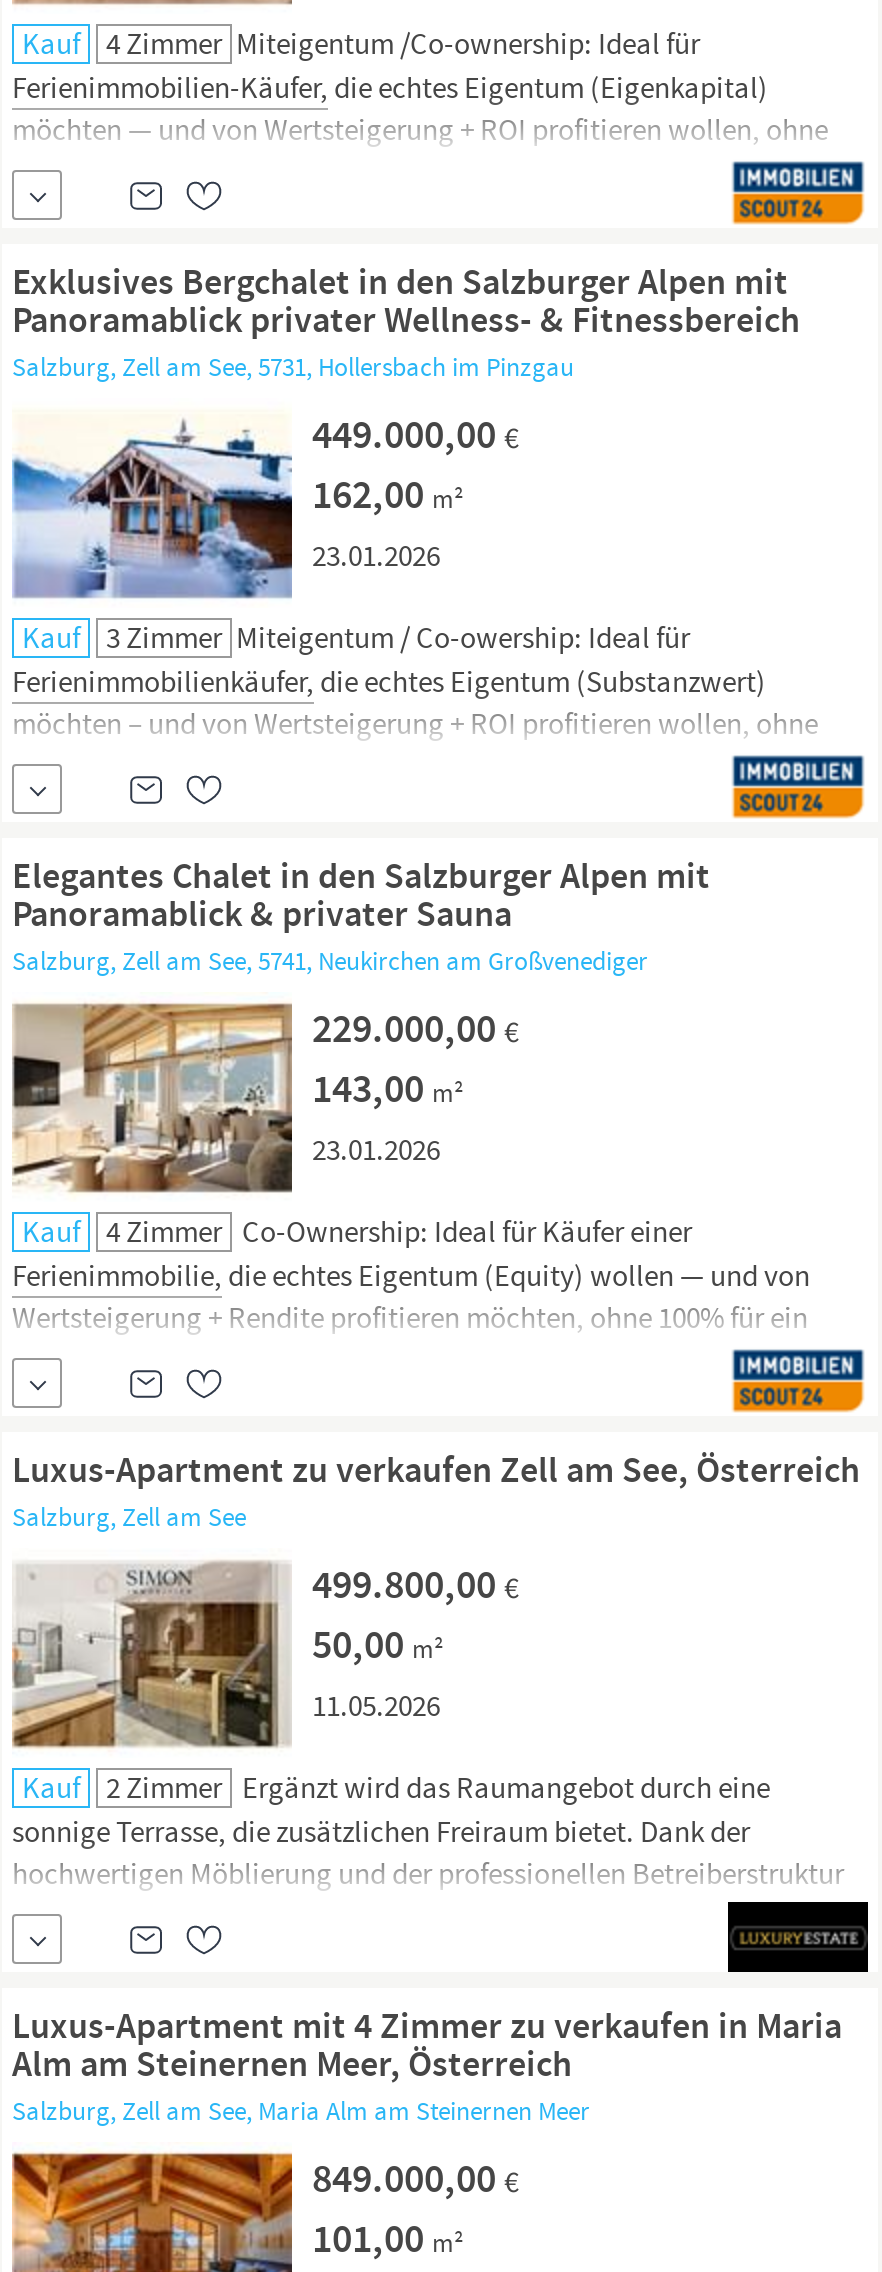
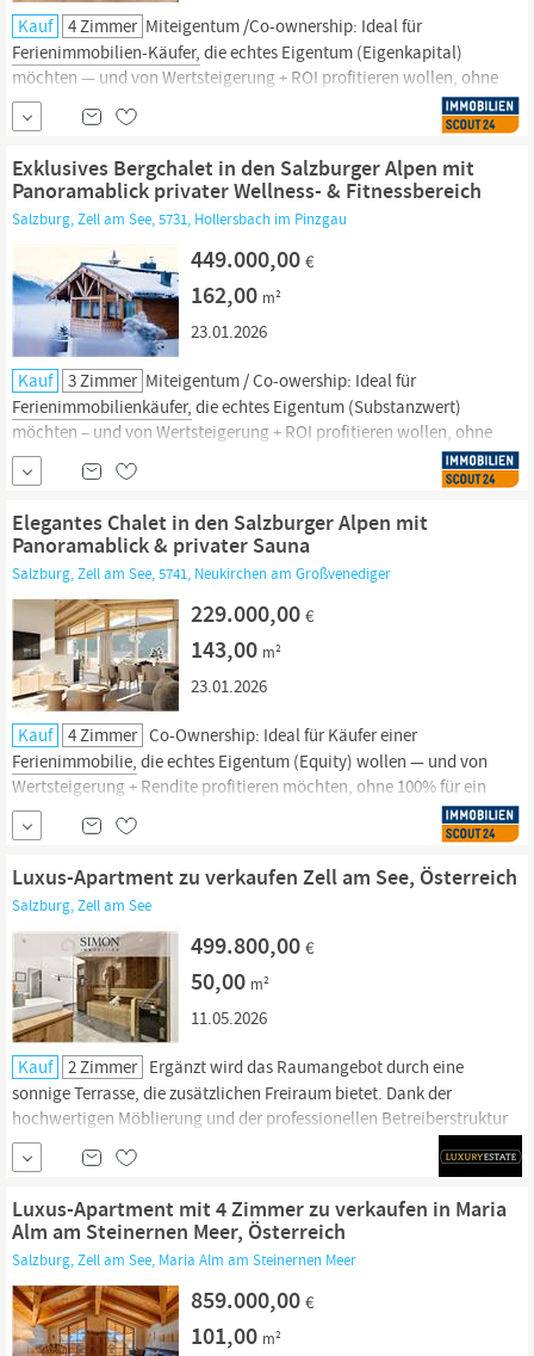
[312,2151,518,2203] 849.000,00 € -> [191,1284,313,1315] 859.000,00 €

